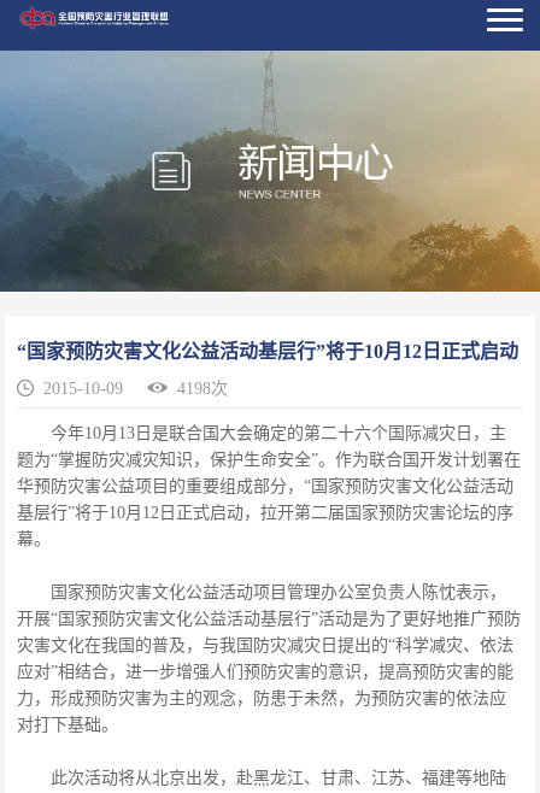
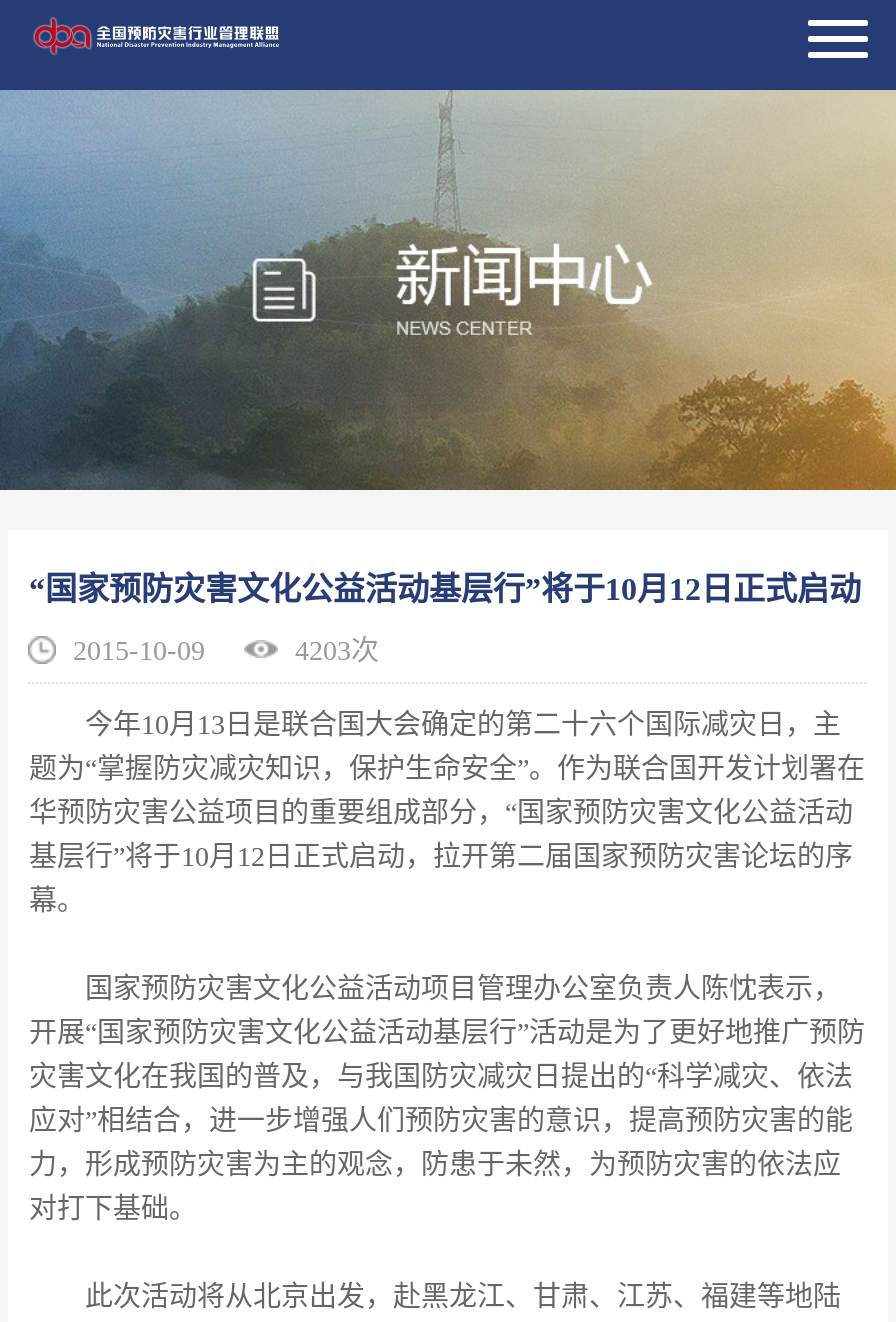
[44,380,228,398] 2015-10-09 4198次 -> [73,636,379,666] 2015-10-09 4203次

